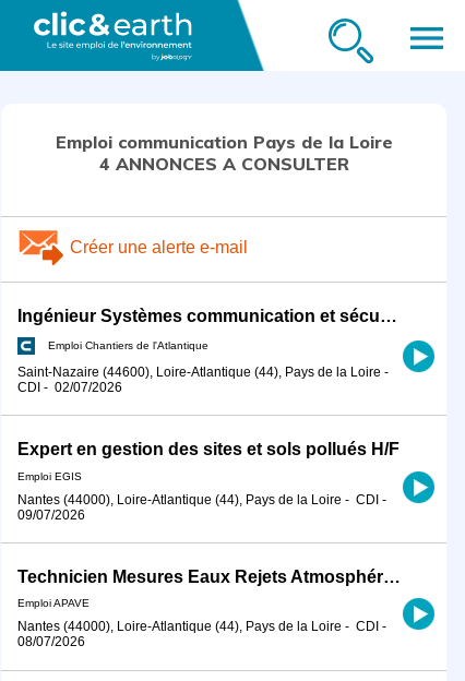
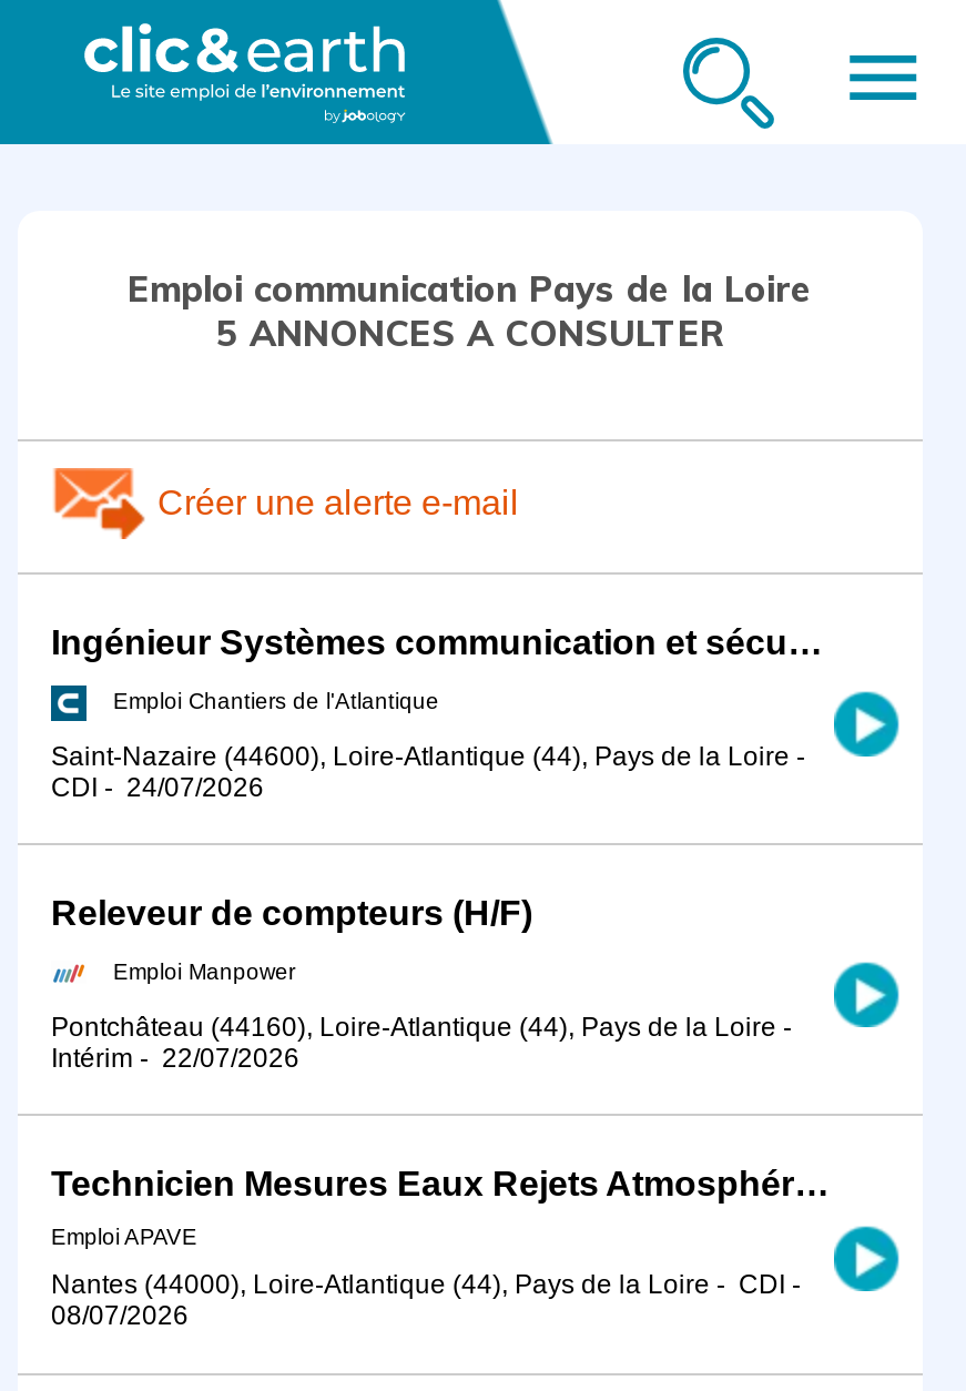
[99,153,349,175] 4 ANNONCES A CONSULTER -> [216,311,724,355] 5 ANNONCES A CONSULTER
[17,380,122,395] CDI - 02/07/2026 -> [51,772,264,803] CDI - 24/07/2026
[17,440,400,458] Expert en gestion des sites et sols pollués H/F -> [51,894,532,932] Releveur de compteurs (H/F)
[17,470,82,482] Emploi EGIS -> [113,959,295,983] Emploi Manpower
[17,492,390,522] Nantes (44000), Loire-Atlantique (44), Pays de la Loire - CDI - | 09/07/2026 -> [51,1011,799,1073] Pontchâteau (44160), Loire-Atlantique (44), Pays de la Loire - | Intérim - 22/07/2026

